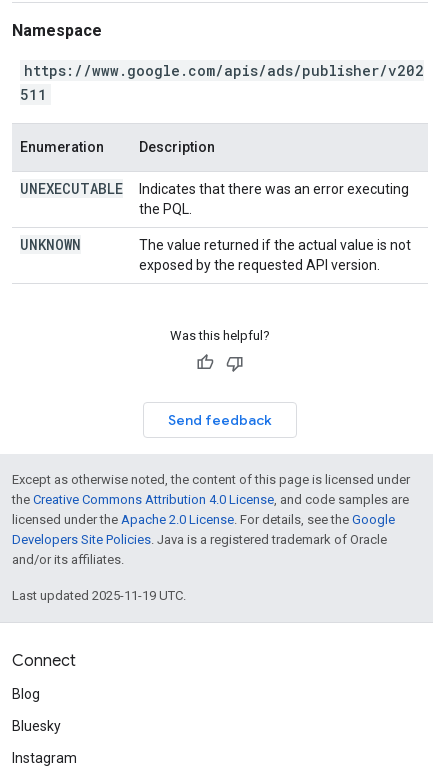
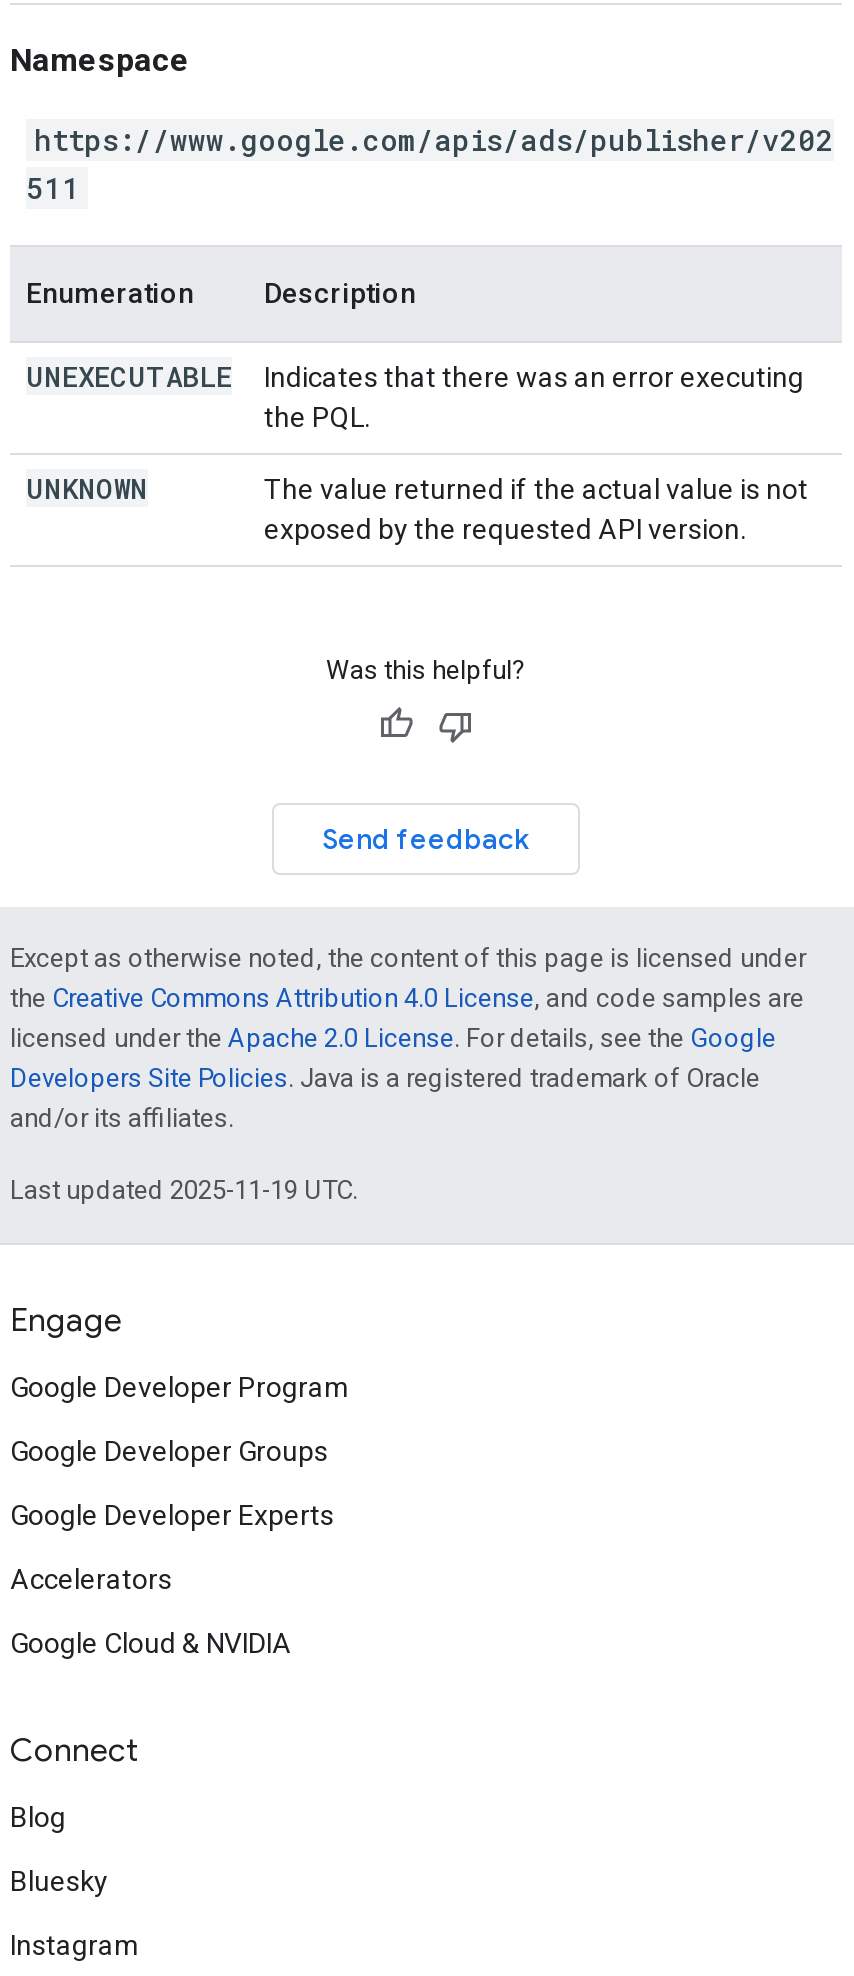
none -> [10,1301,350,1659] Engage | Google Developer Program | Google Developer Groups | Google Developer Experts | Accelerators | Google Cloud & NVIDIA

